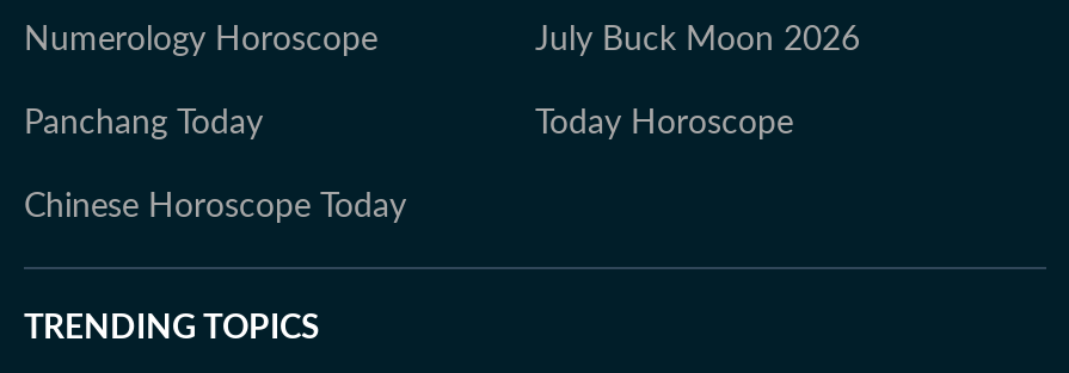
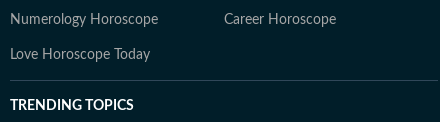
[24,24,860,224] July Buck Moon 2026 | Panchang Today | Today Horoscope | Chinese Horoscope Today -> [10,13,336,62] Career Horoscope | Love Horoscope Today

